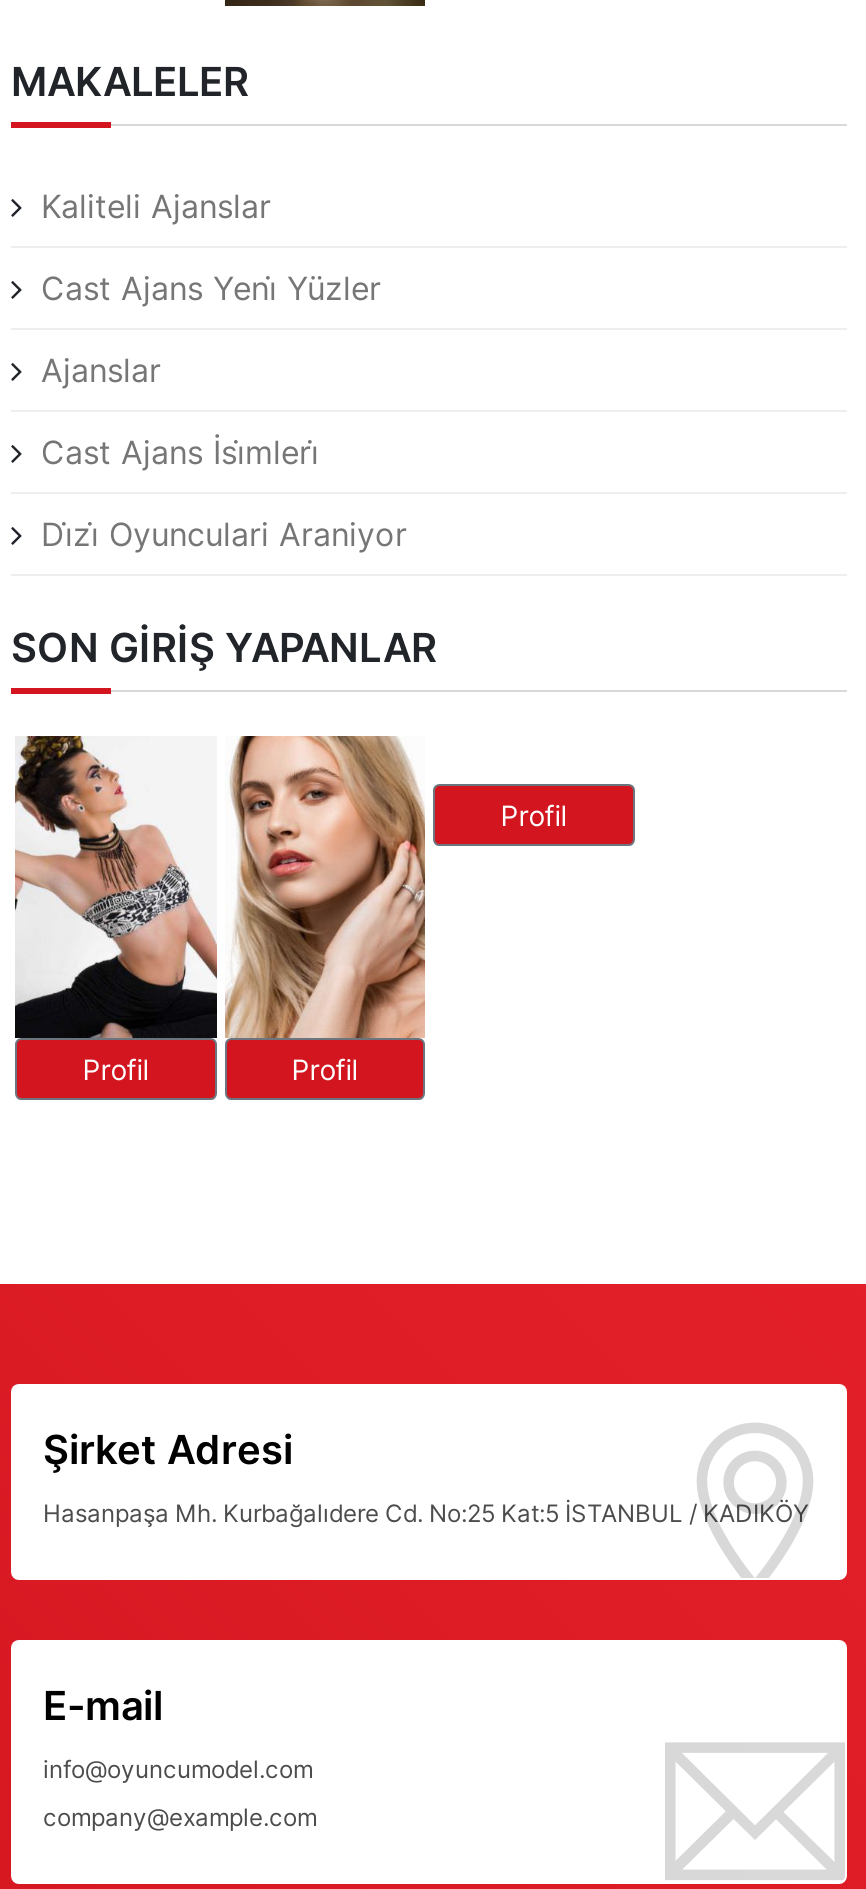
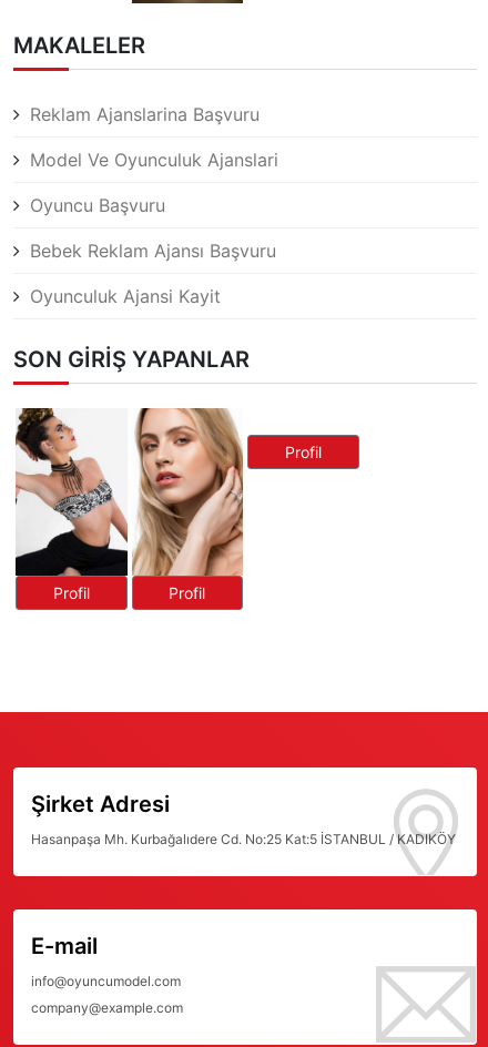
[41,186,271,226] Kaliteli Ajanslar -> [30,103,260,125] Reklam Ajanslarina Başvuru
[41,268,381,308] Cast Ajans Yeni̇ Yüzler -> [30,149,278,171] Model Ve Oyunculuk Ajanslari
[41,350,161,390] Ajanslar -> [30,194,165,216] Oyuncu Başvuru
[41,432,319,472] Cast Ajans İsi̇mleri̇ -> [30,240,276,262] Bebek Reklam Ajansı Başvuru
[41,514,407,554] Di̇zi̇ Oyunculari Araniyor -> [30,285,221,307] Oyunculuk Ajansi Kayit

